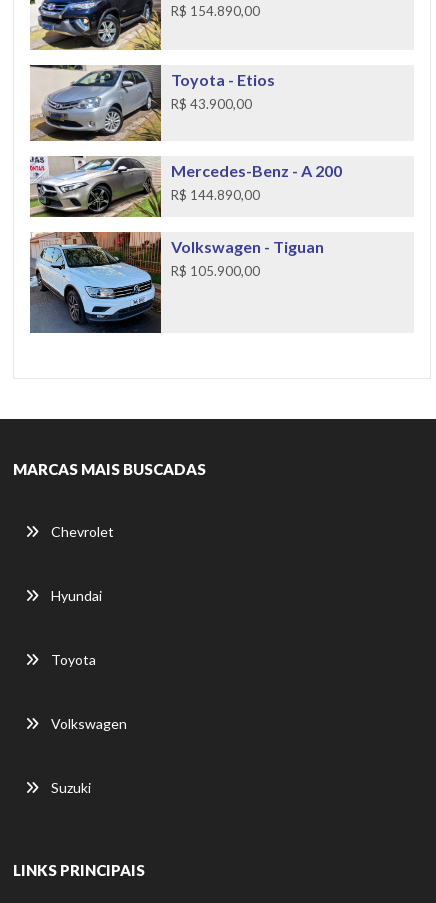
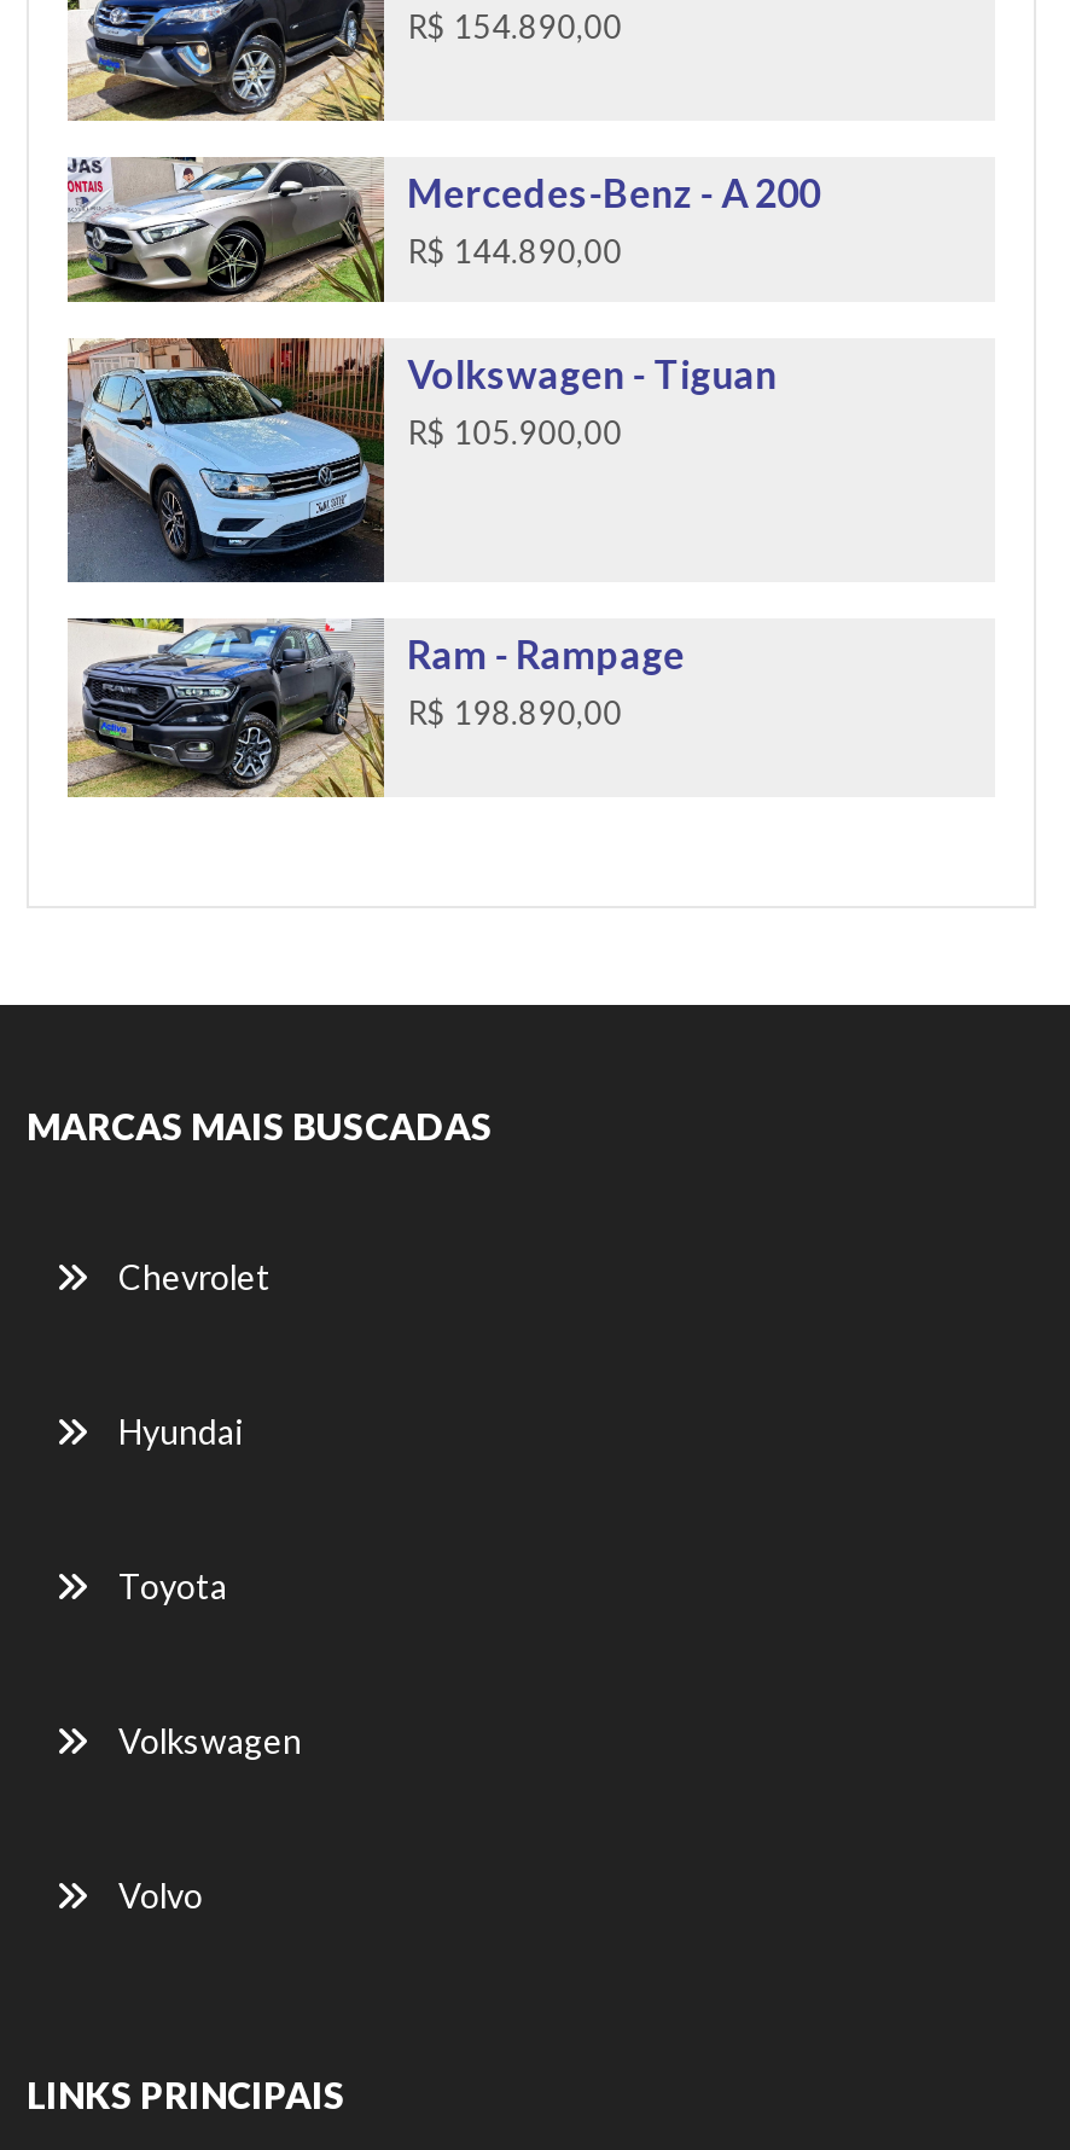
[30,64,275,141] [image] | Toyota - Etios | R$ 43.900,00 -> none
moved [28,154,342,279] -> [63,152,820,452]: [image] | Mercedes-Benz - A 200 | R$ 144.890,00 | Volkswagen - Tiguan | R$ 105.900,00
moved [28,229,163,333] -> [63,333,389,585]: [image]
none -> [68,616,685,800] [image] | Ram - Rampage | R$ 198.890,00
[51,779,91,796] Suzuki -> [118,1874,203,1915] Volvo

